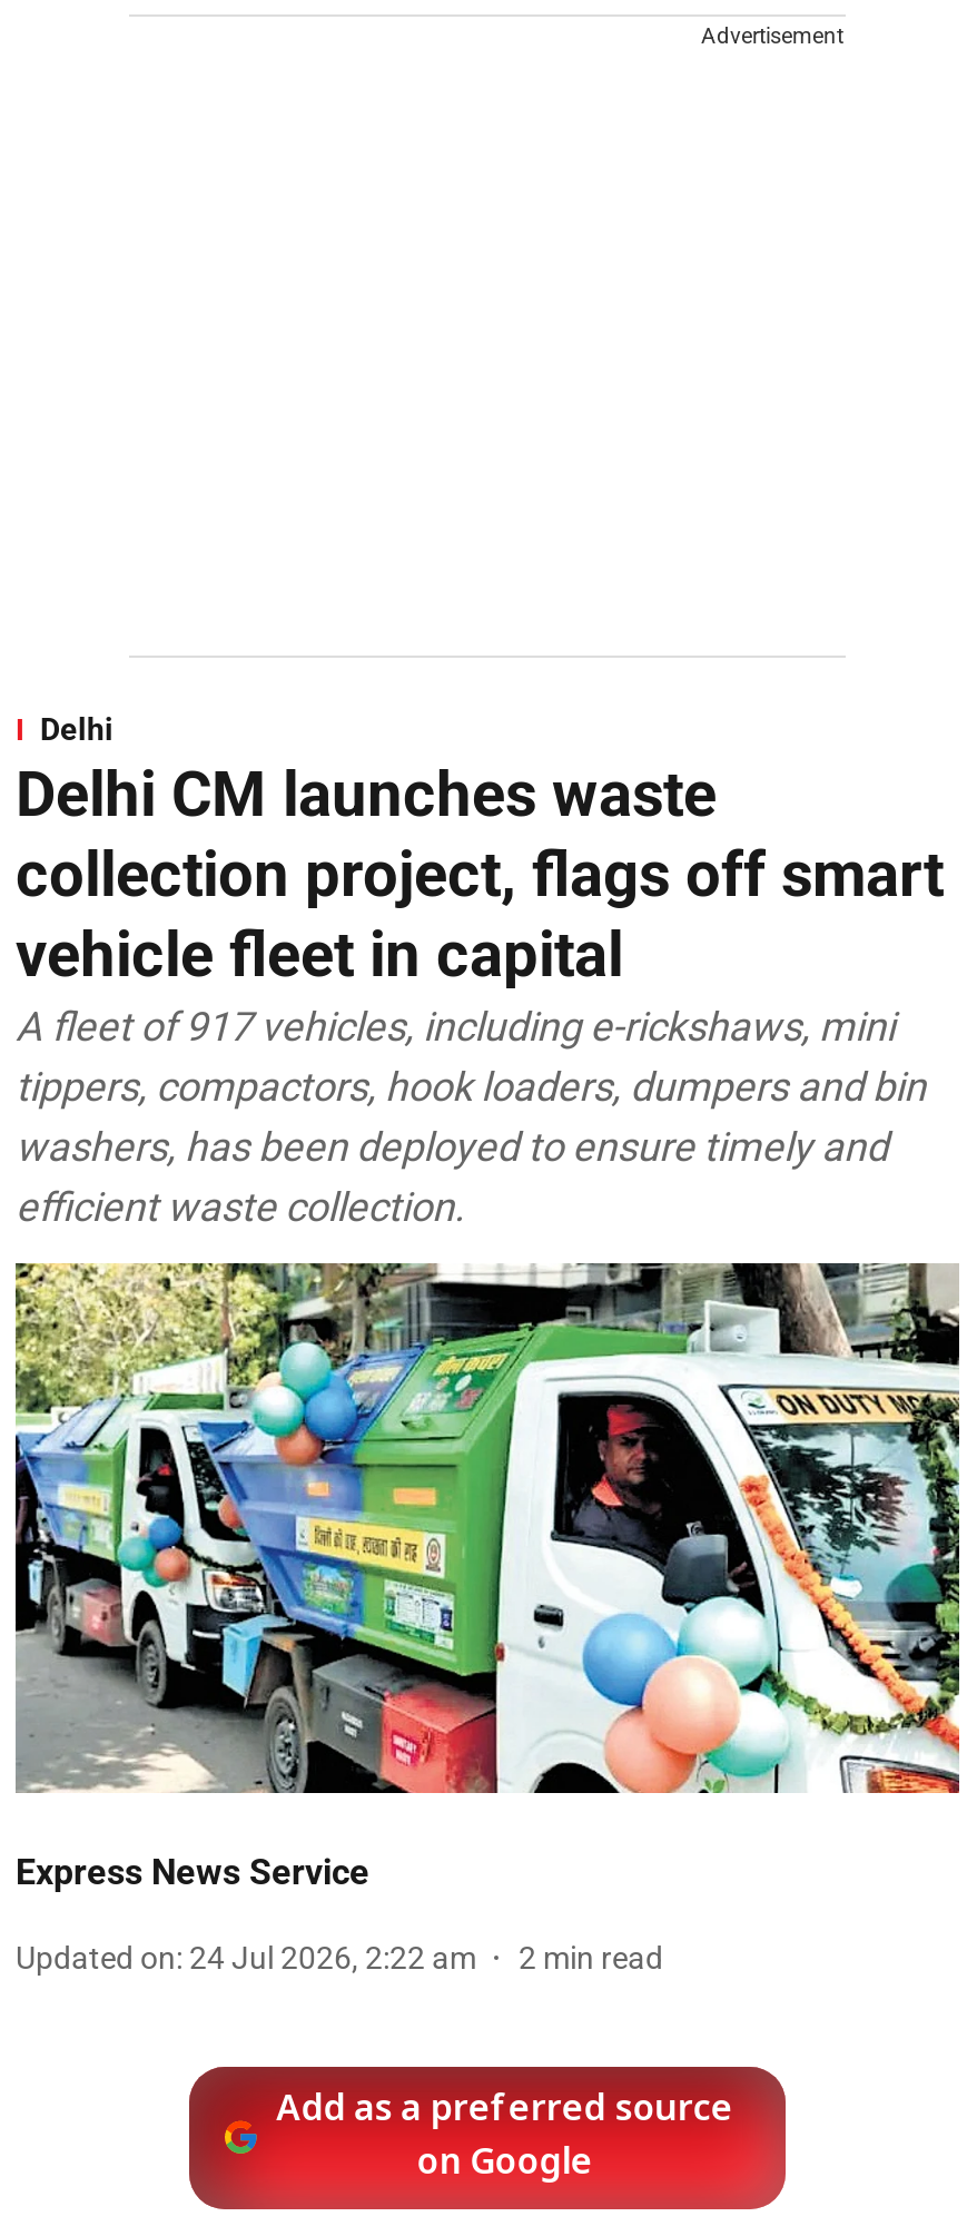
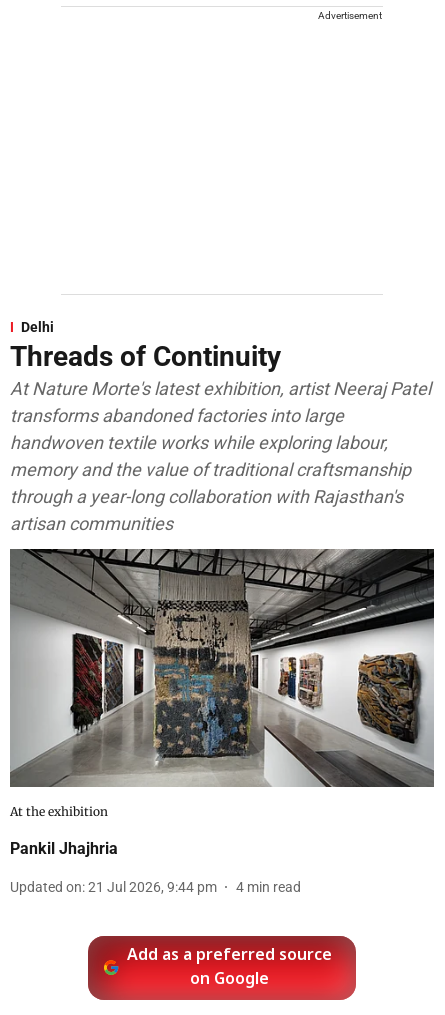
[16,758,944,1230] Delhi CM launches waste | collection project, flags off smart | vehicle fleet in capital | A fleet of 917 vehicles, including e-rickshaws, mini | tippers, compactors, hook loaders, dumpers and bin | washers, has been deployed to ensure timely and | efficient waste collection. -> [10,340,431,534] Threads of Continuity | At Nature Morte's latest exhibition, artist Neeraj Patel | transforms abandoned factories into large | handwoven textile works while exploring labour, | memory and the value of traditional craftsmanship | through a year-long collaboration with Rajasthan's | artisan communities
[16,1223,961,1976] [image] | Express News Service | Updated on: 24 Jul 2026, 2:22 am | 2 min read -> [10,548,435,895] [image] | At the exhibition | Pankil Jhajhria | Updated on: 21 Jul 2026, 9:44 pm | 4 min read

